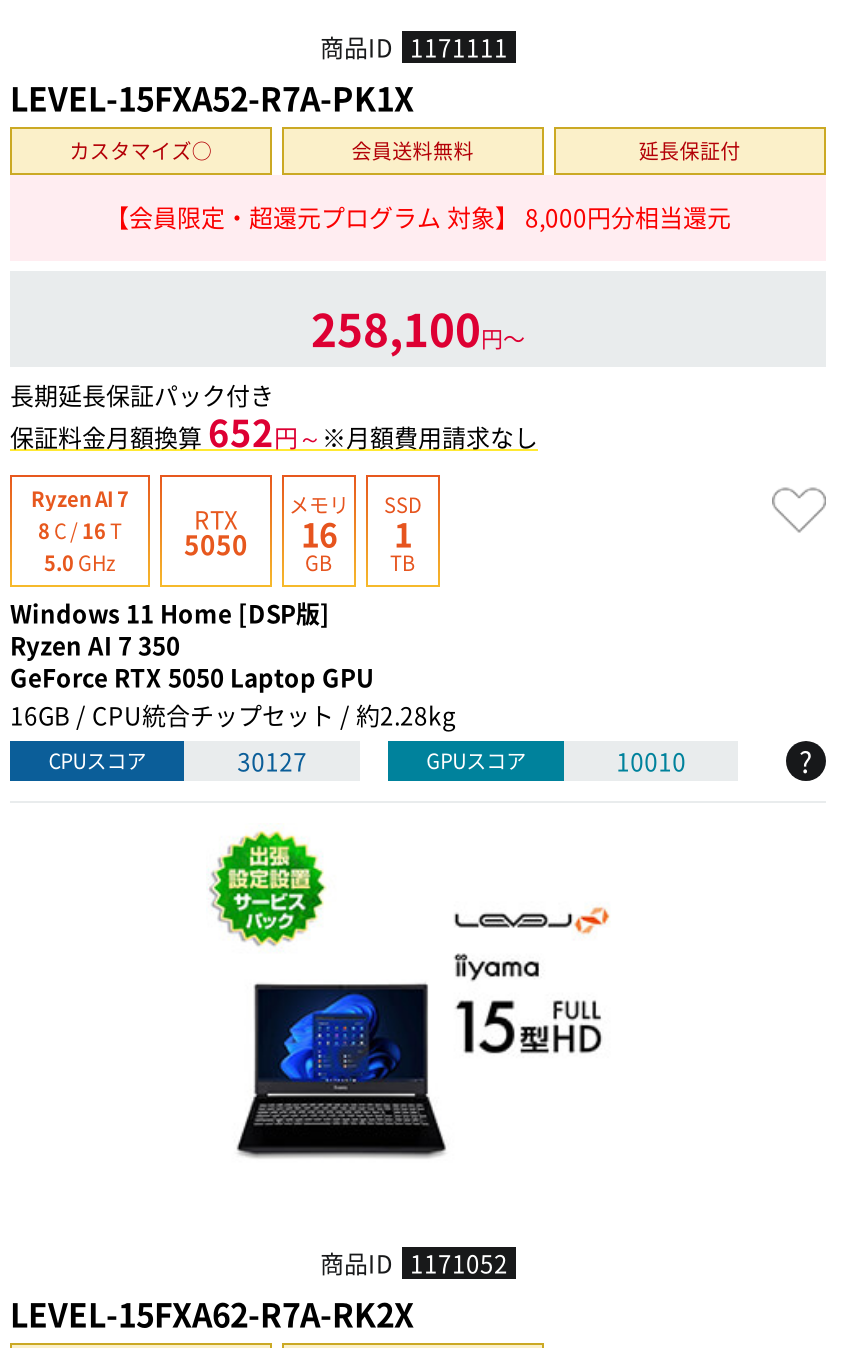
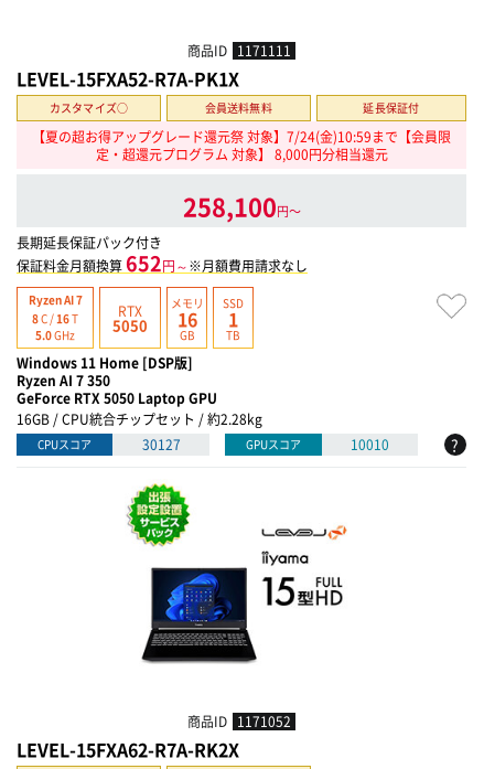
[105,200,731,236] 【会員限定・超還元プログラム 対象】 8,000円分相当還元 -> [32,126,451,164] 【夏の超お得アップグレード還元祭 対象】7/24(金)10:59まで【会員限 | 定・超還元プログラム 対象】 8,000円分相当還元

